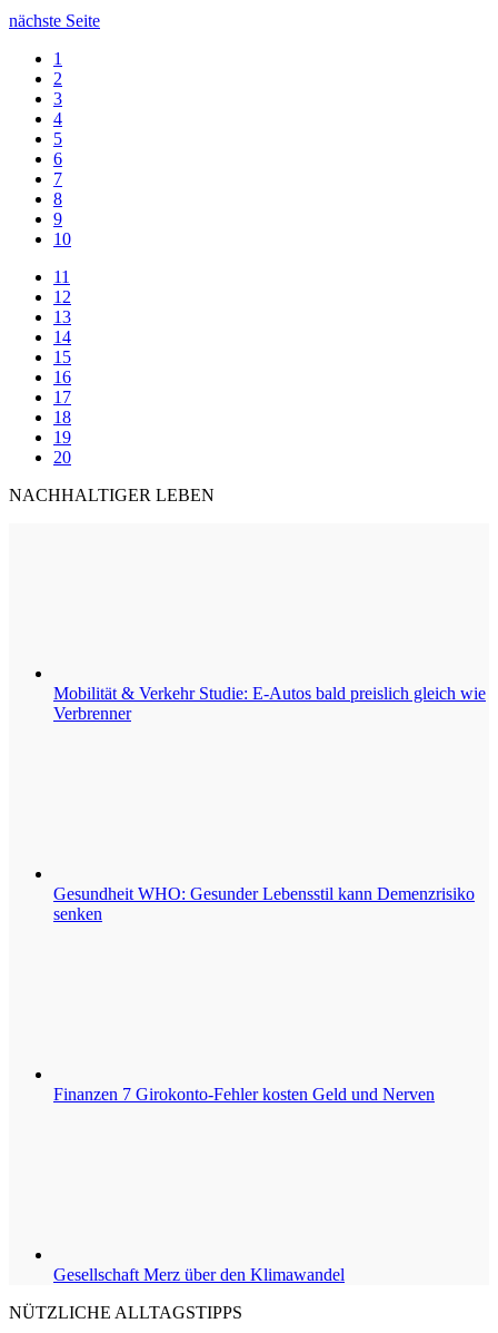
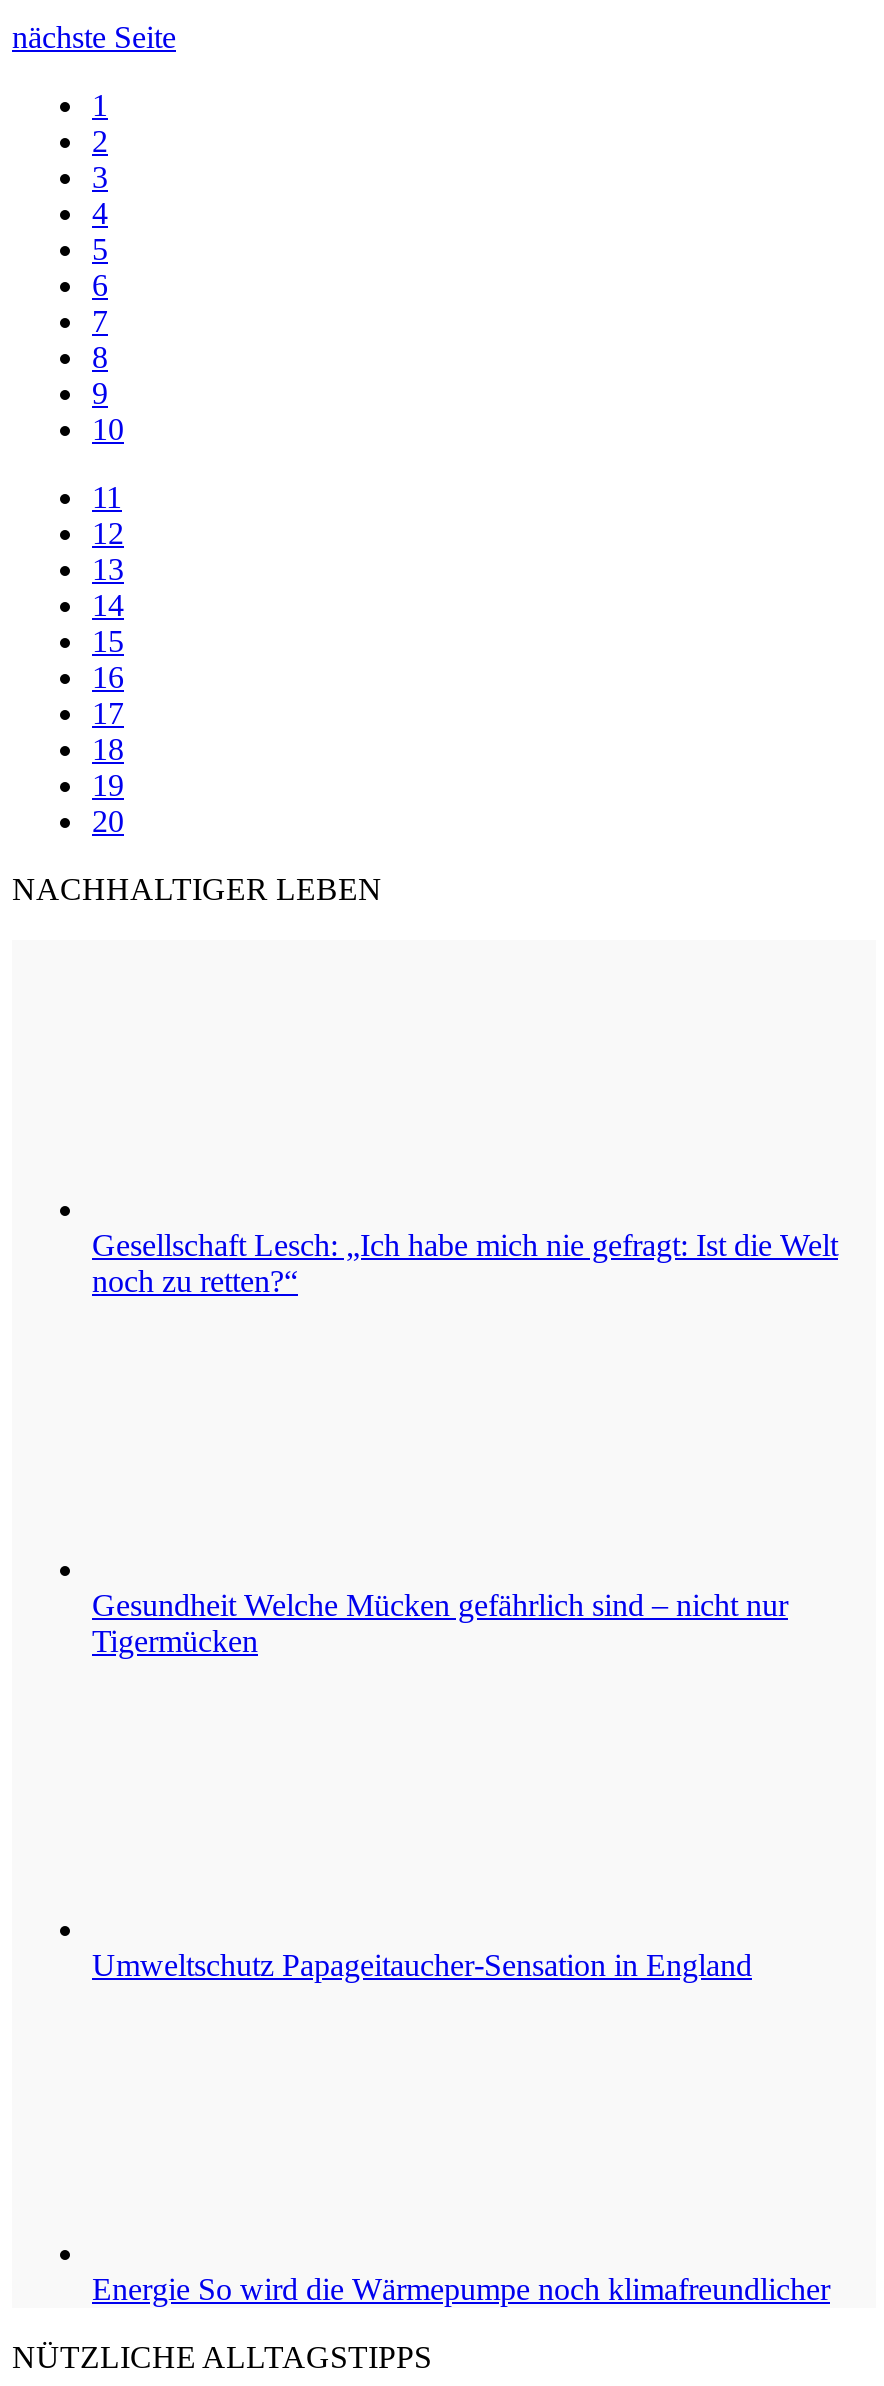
[53,684,486,723] Mobilität & Verkehr Studie: E-Autos bald preislich gleich wie | Verbrenner -> [92,1228,838,1298] Gesellschaft Lesch: „Ich habe mich nie gefragt: Ist die Welt | noch zu retten?“
[53,884,475,923] Gesundheit WHO: Gesunder Lebensstil kann Demenzrisiko | senken -> [92,1588,788,1658] Gesundheit Welche Mücken gefährlich sind – nicht nur | Tigermücken
[53,1085,435,1104] Finanzen 7 Girokonto-Fehler kosten Geld und Nerven -> [92,1948,752,1982] Umweltschutz Papageitaucher-Sensation in England
[53,1265,345,1284] Gesellschaft Merz über den Klimawandel -> [92,2272,830,2306] Energie So wird die Wärmepumpe noch klimafreundlicher

